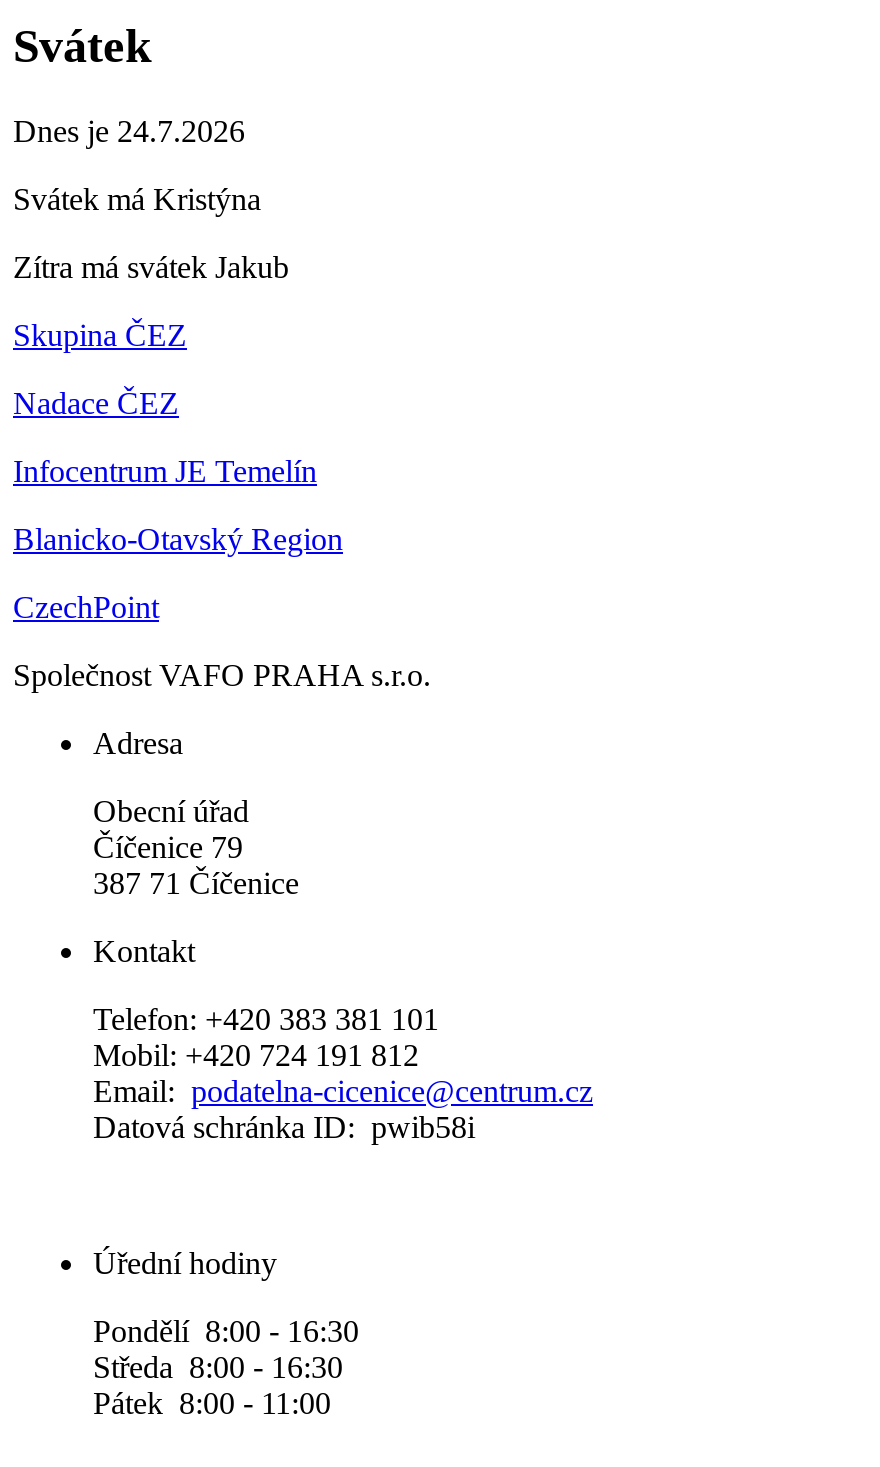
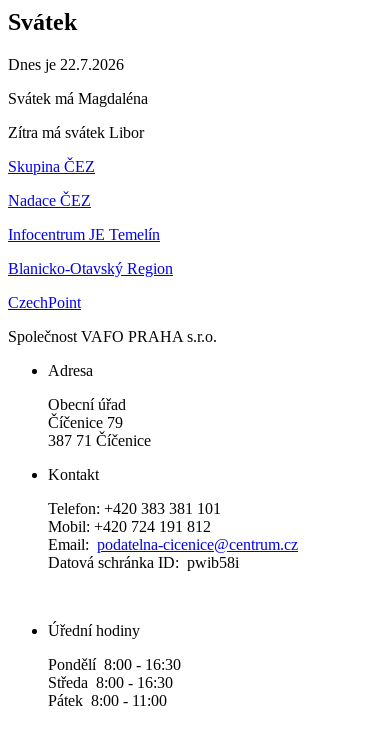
[13,115,245,149] Dnes je 24.7.2026 -> [8,56,124,73] Dnes je 22.7.2026
[13,183,261,217] Svátek má Kristýna -> [8,90,148,107] Svátek má Magdaléna
[13,251,289,285] Zítra má svátek Jakub -> [8,124,144,141] Zítra má svátek Libor

